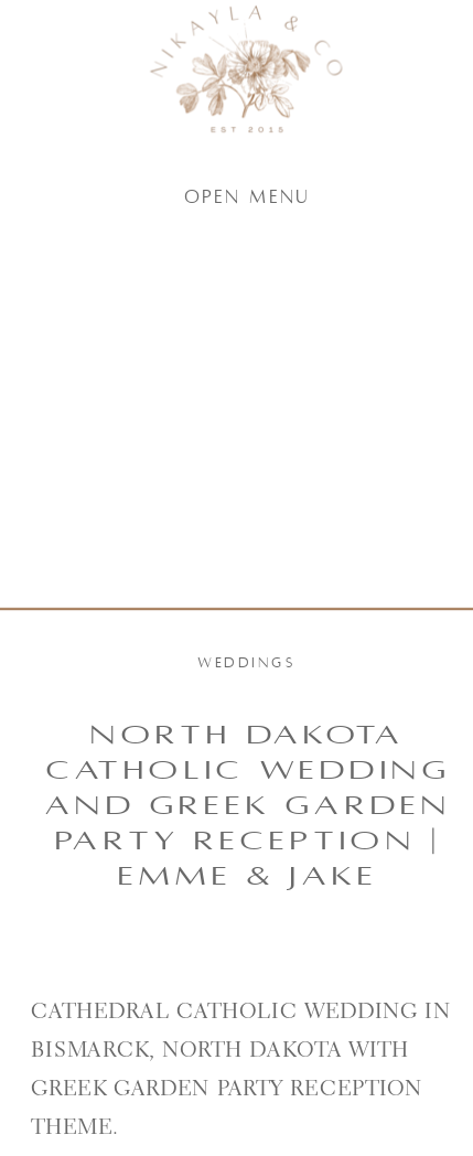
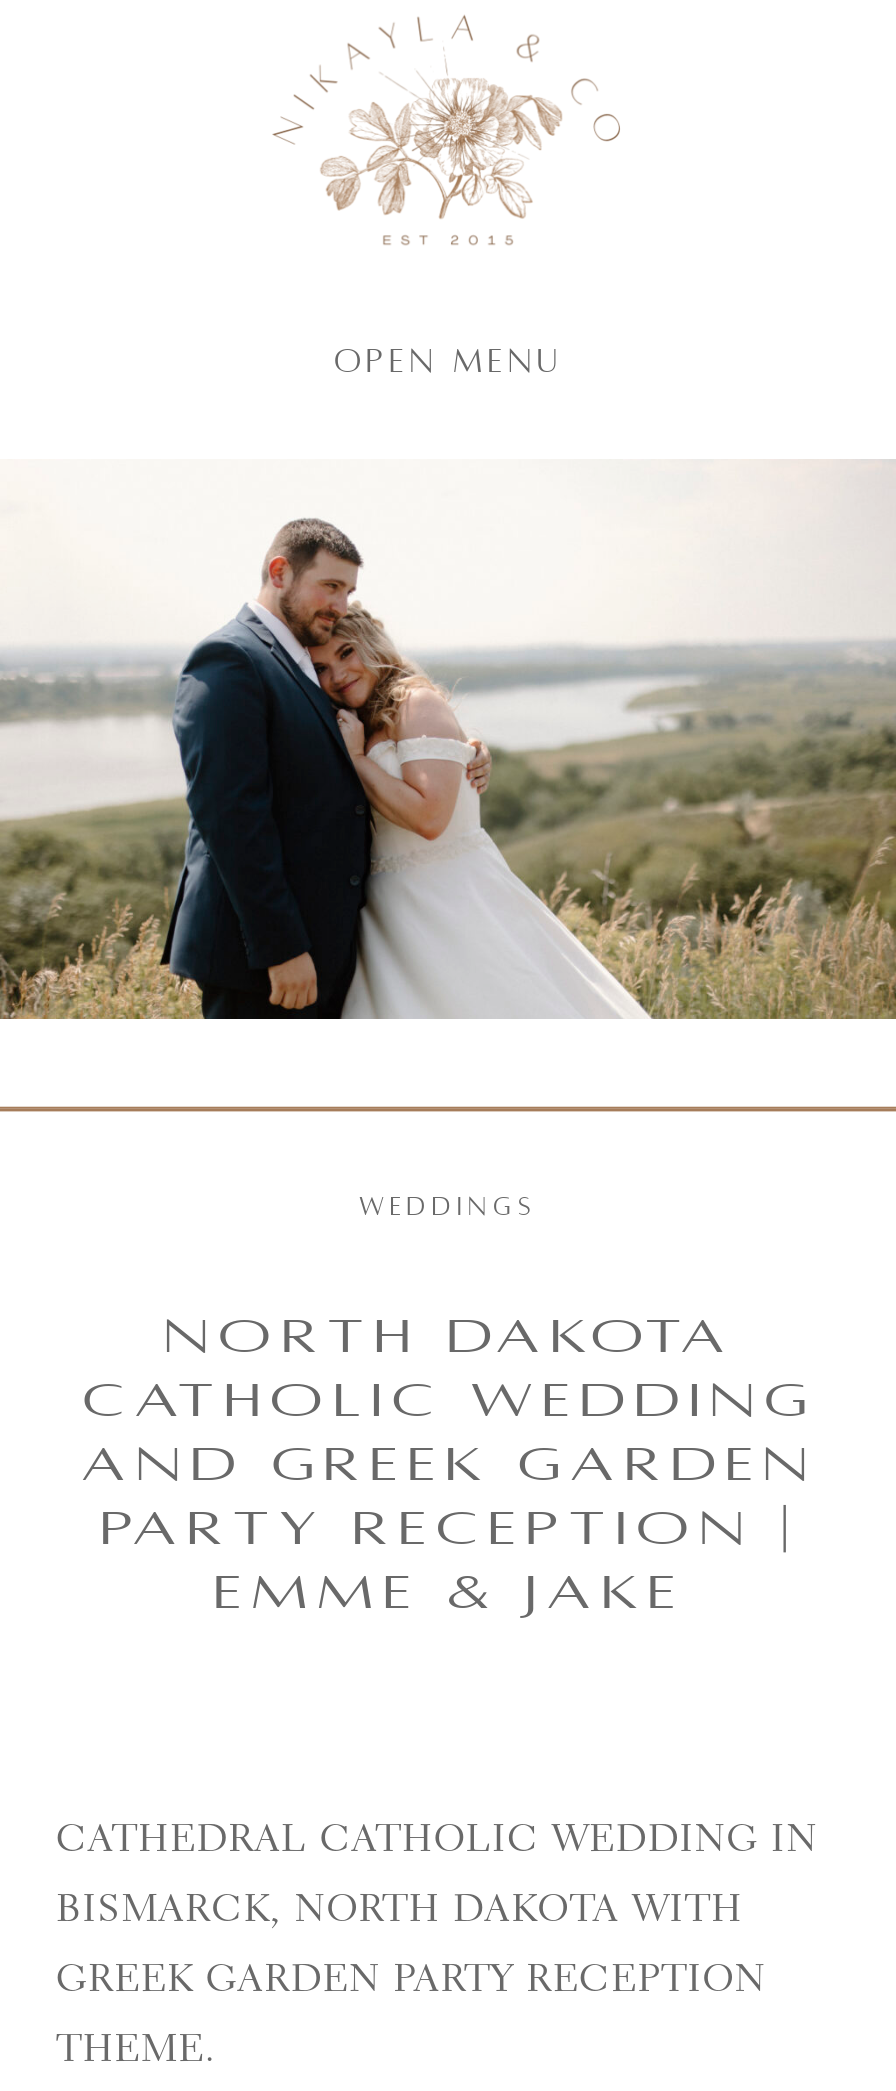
none -> [6,461,890,1021] [image]

